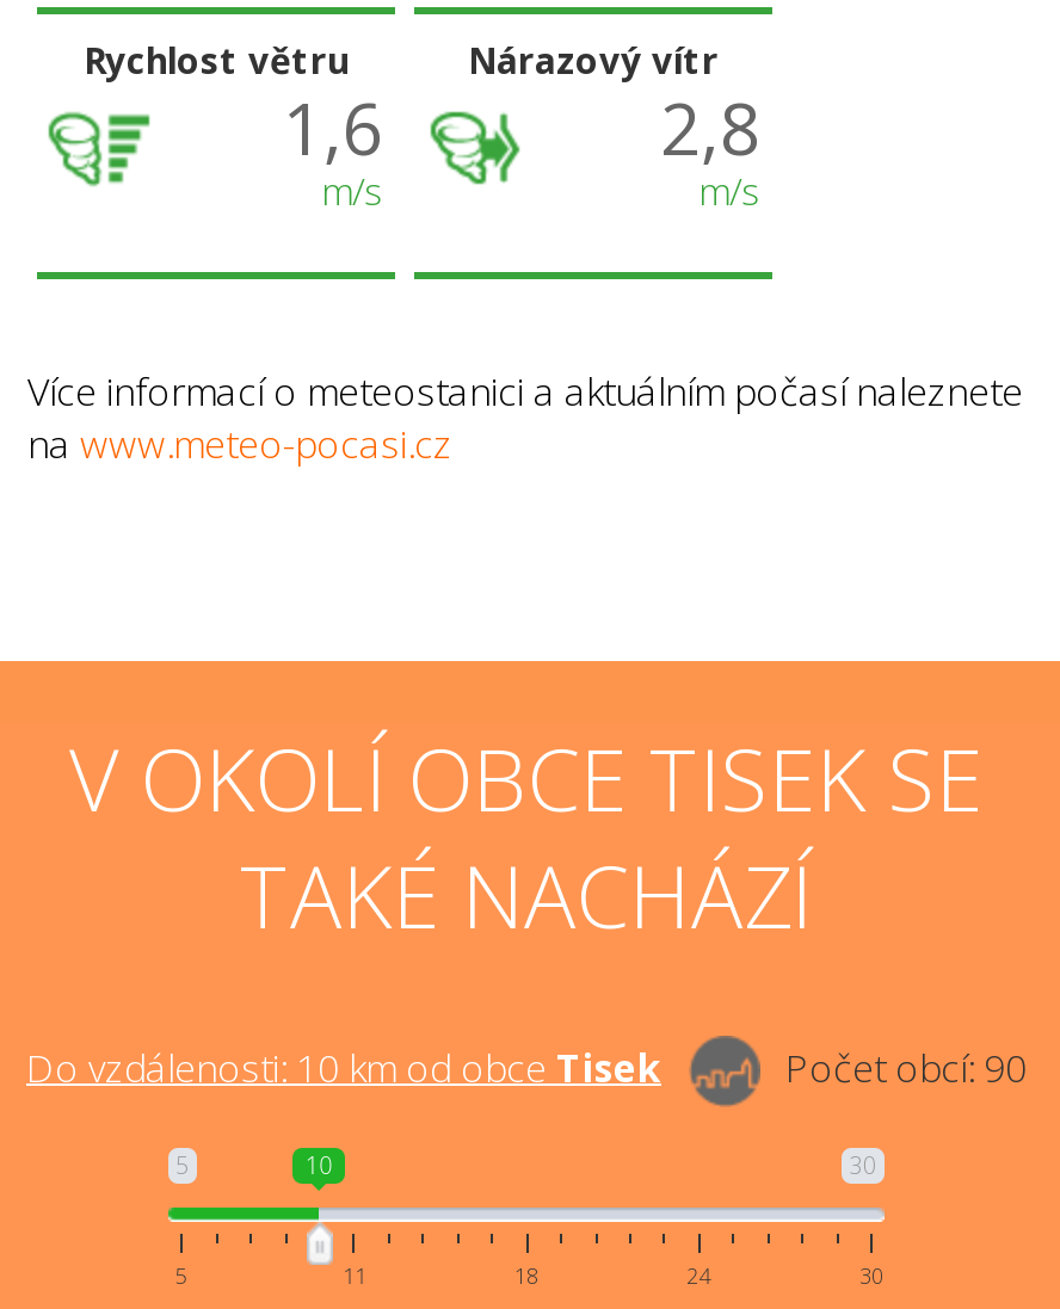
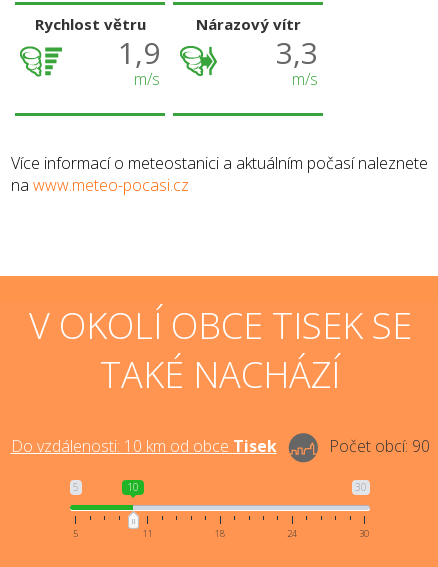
[283,80,383,178] 1,6 -> [118,32,160,73] 1,9
[660,80,760,178] 2,8 -> [276,32,318,73] 3,3

